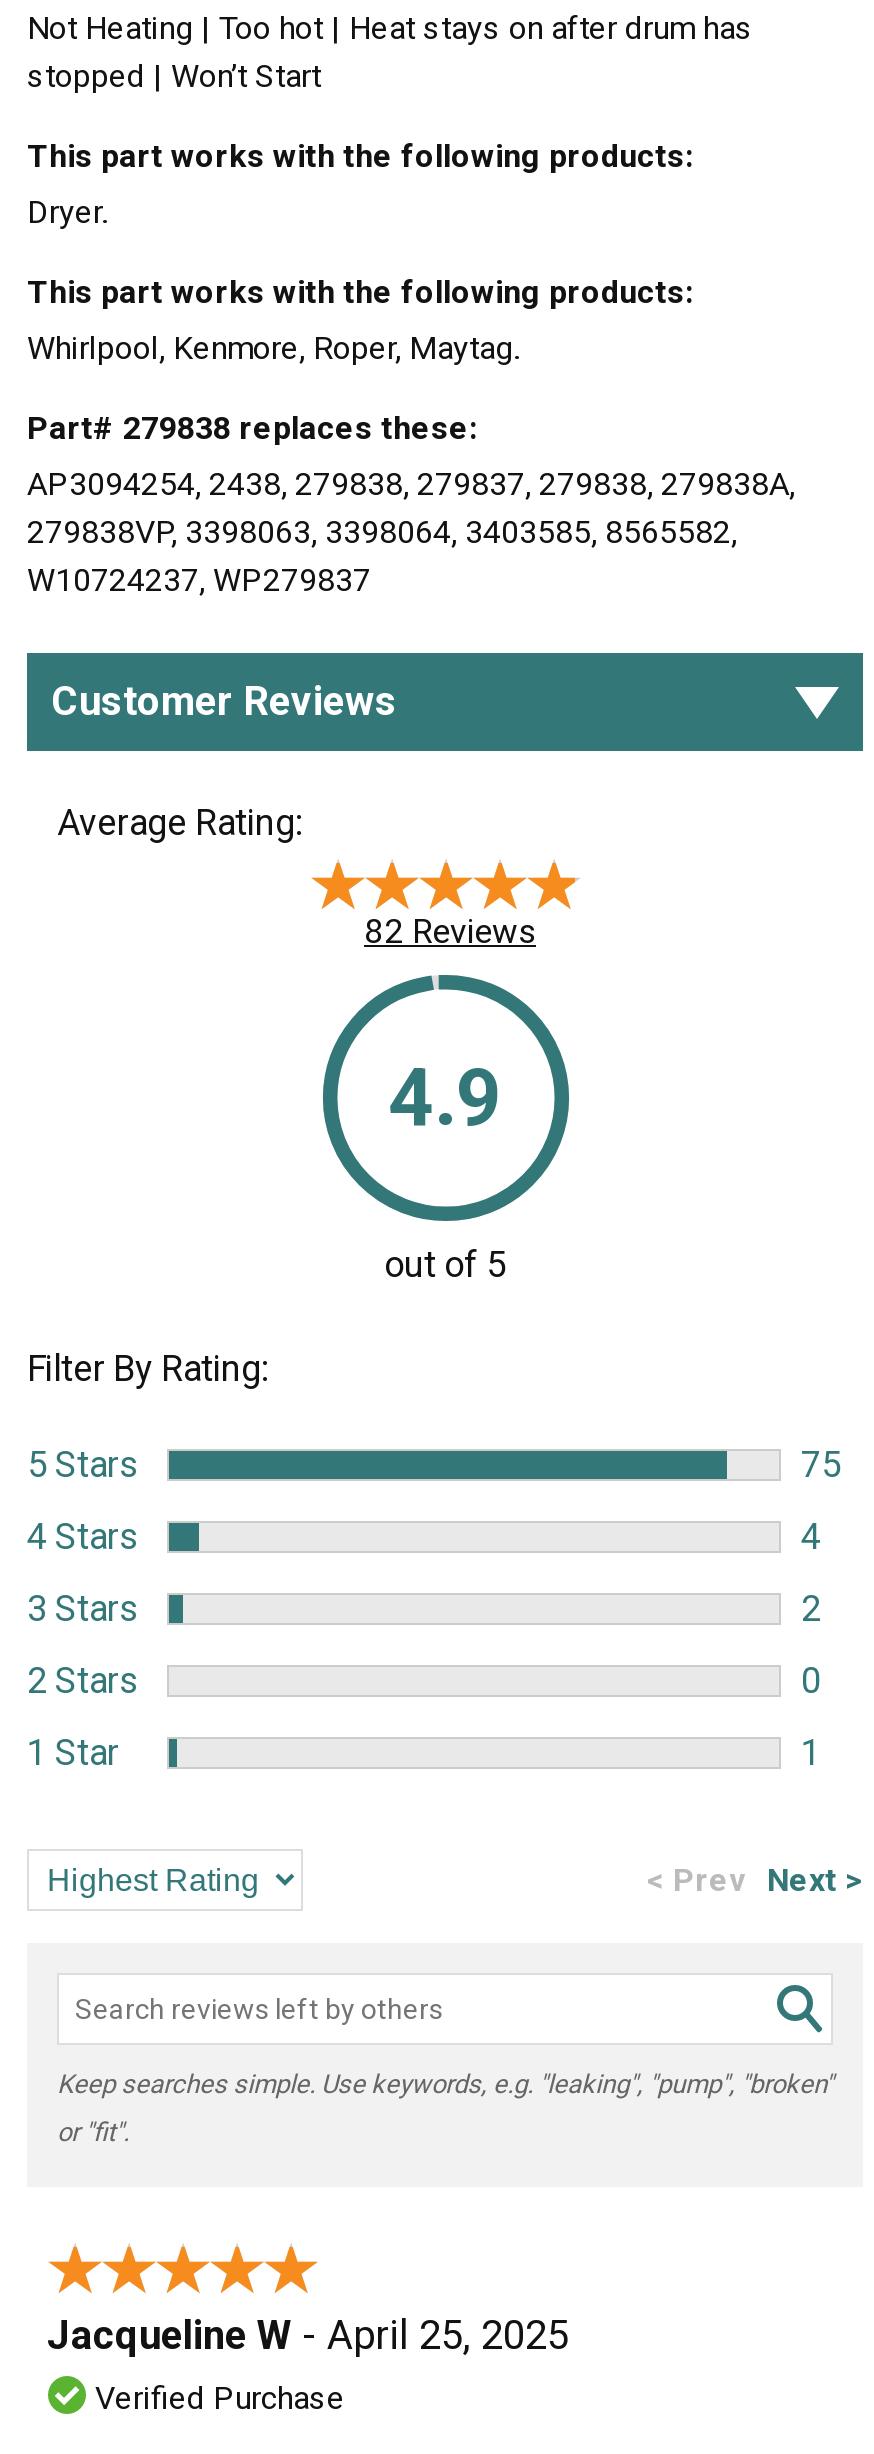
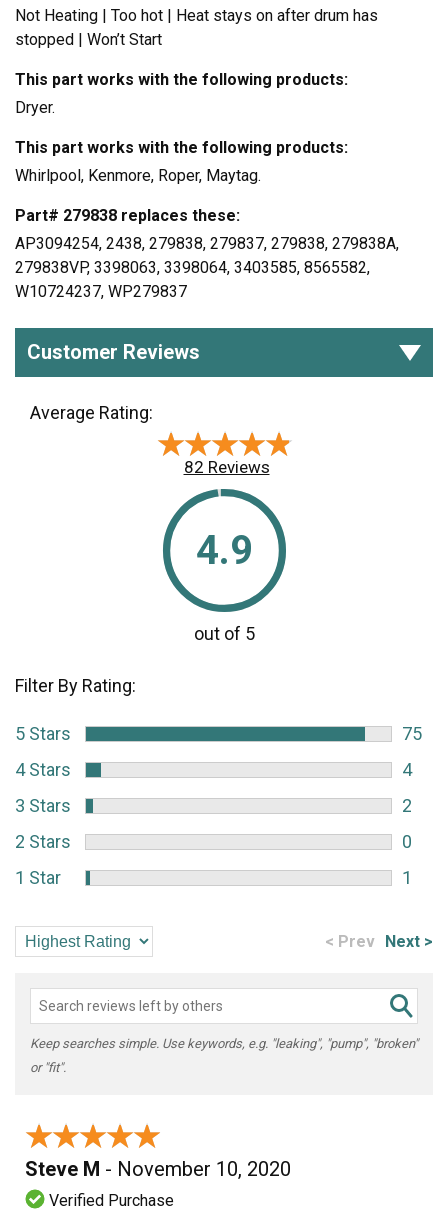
[47,2312,569,2360] Jacqueline W - April 25, 2025 -> [25,1157,291,1181] Steve M - November 10, 2020

